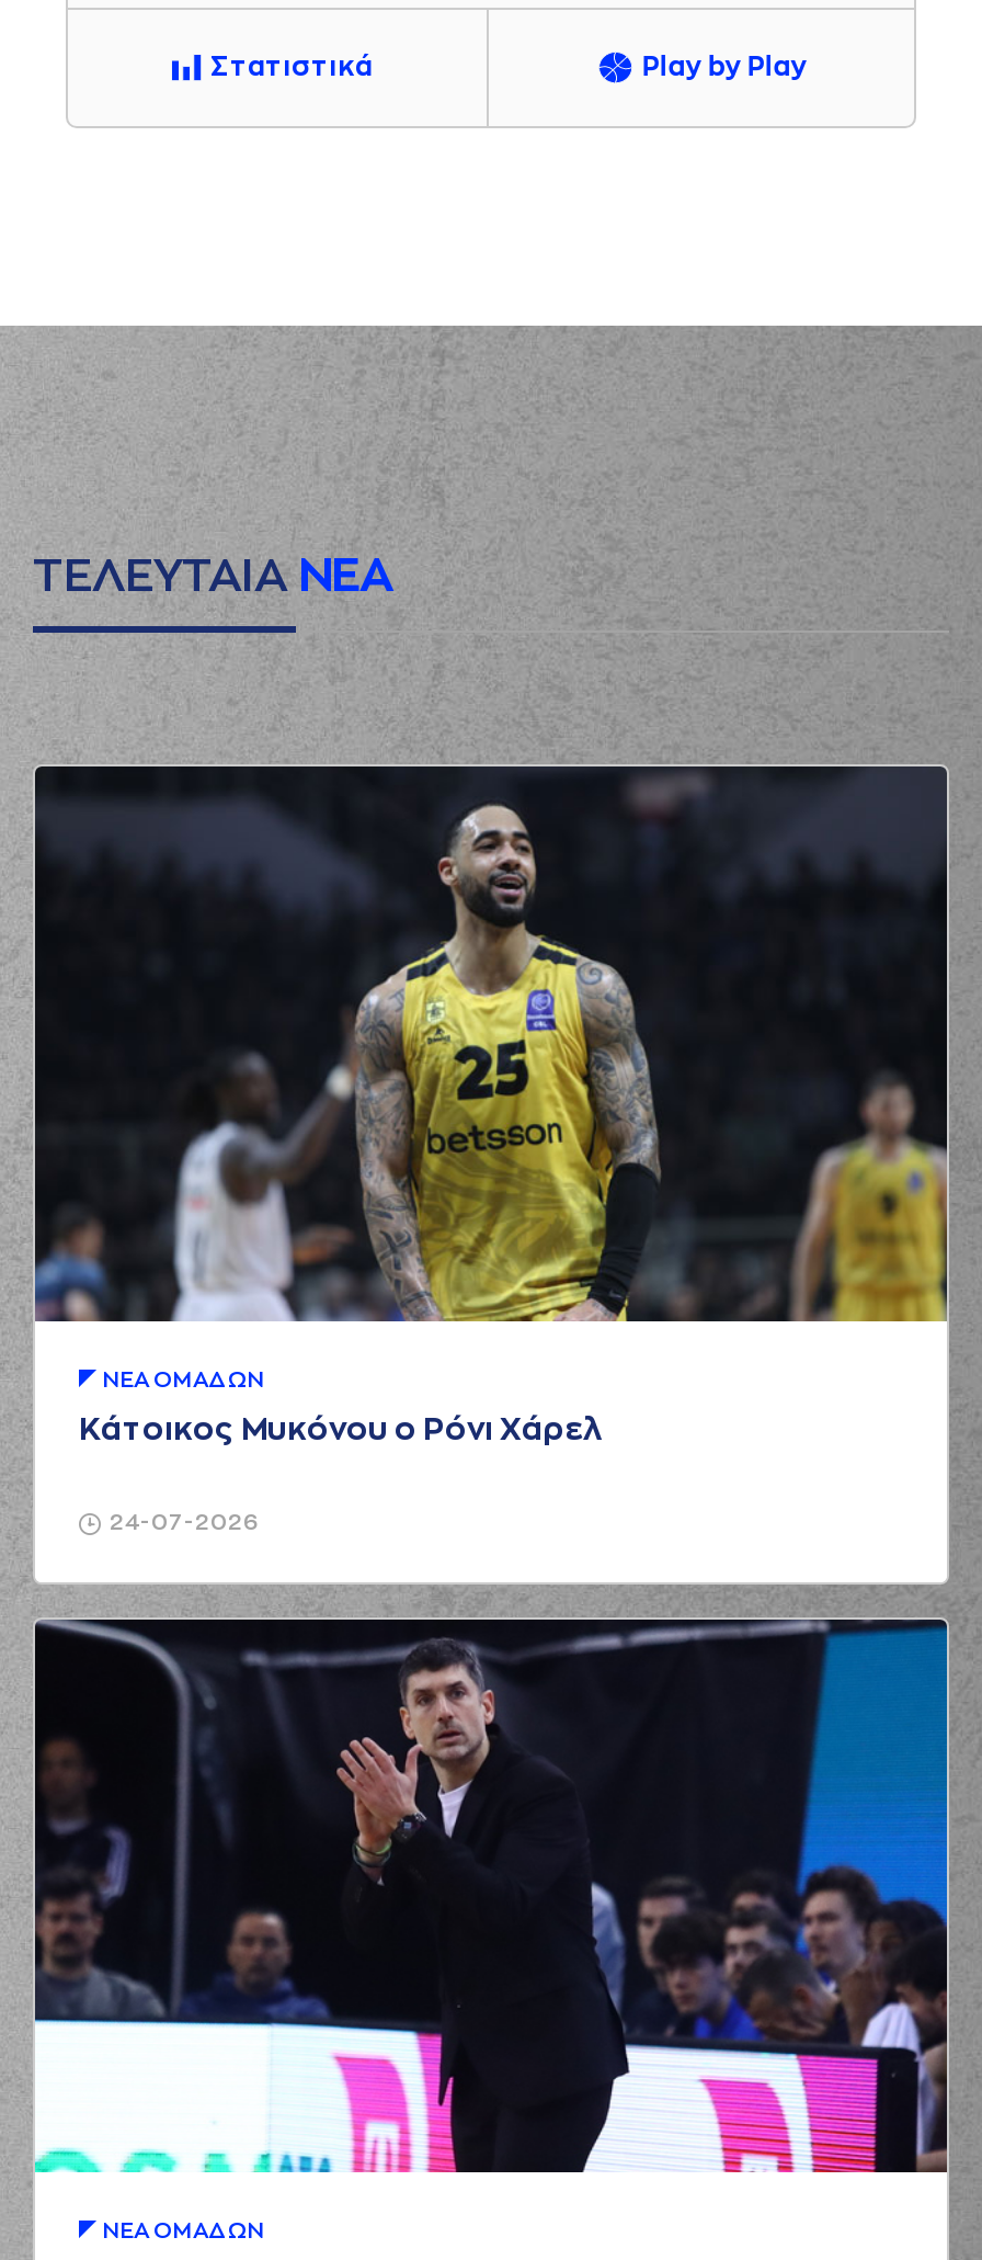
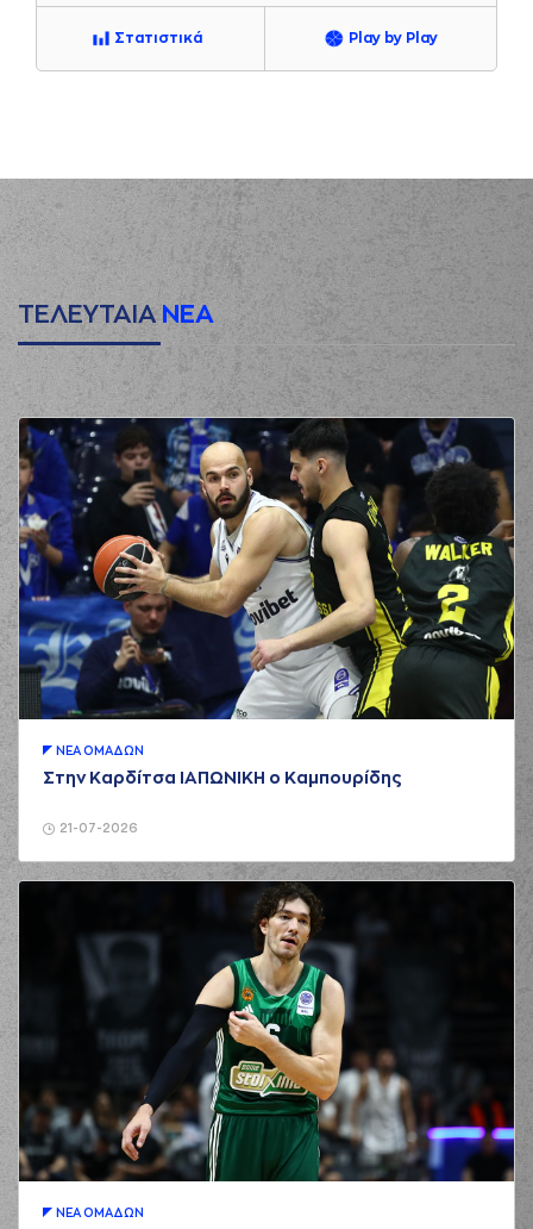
[33,766,949,1324] [image] -> [19,418,514,720] [image]
[79,1413,603,1444] Κάτοικος Μυκόνου ο Ρόνι Χάρελ -> [43,769,402,786] Στην Καρδίτσα ΙΑΠΩΝΙΚΗ ο Καμπουρίδης
[110,1511,261,1533] 24-07-2026 -> [59,823,138,834] 21-07-2026
[33,1620,949,2174] [image] -> [18,881,515,1183] [image]

